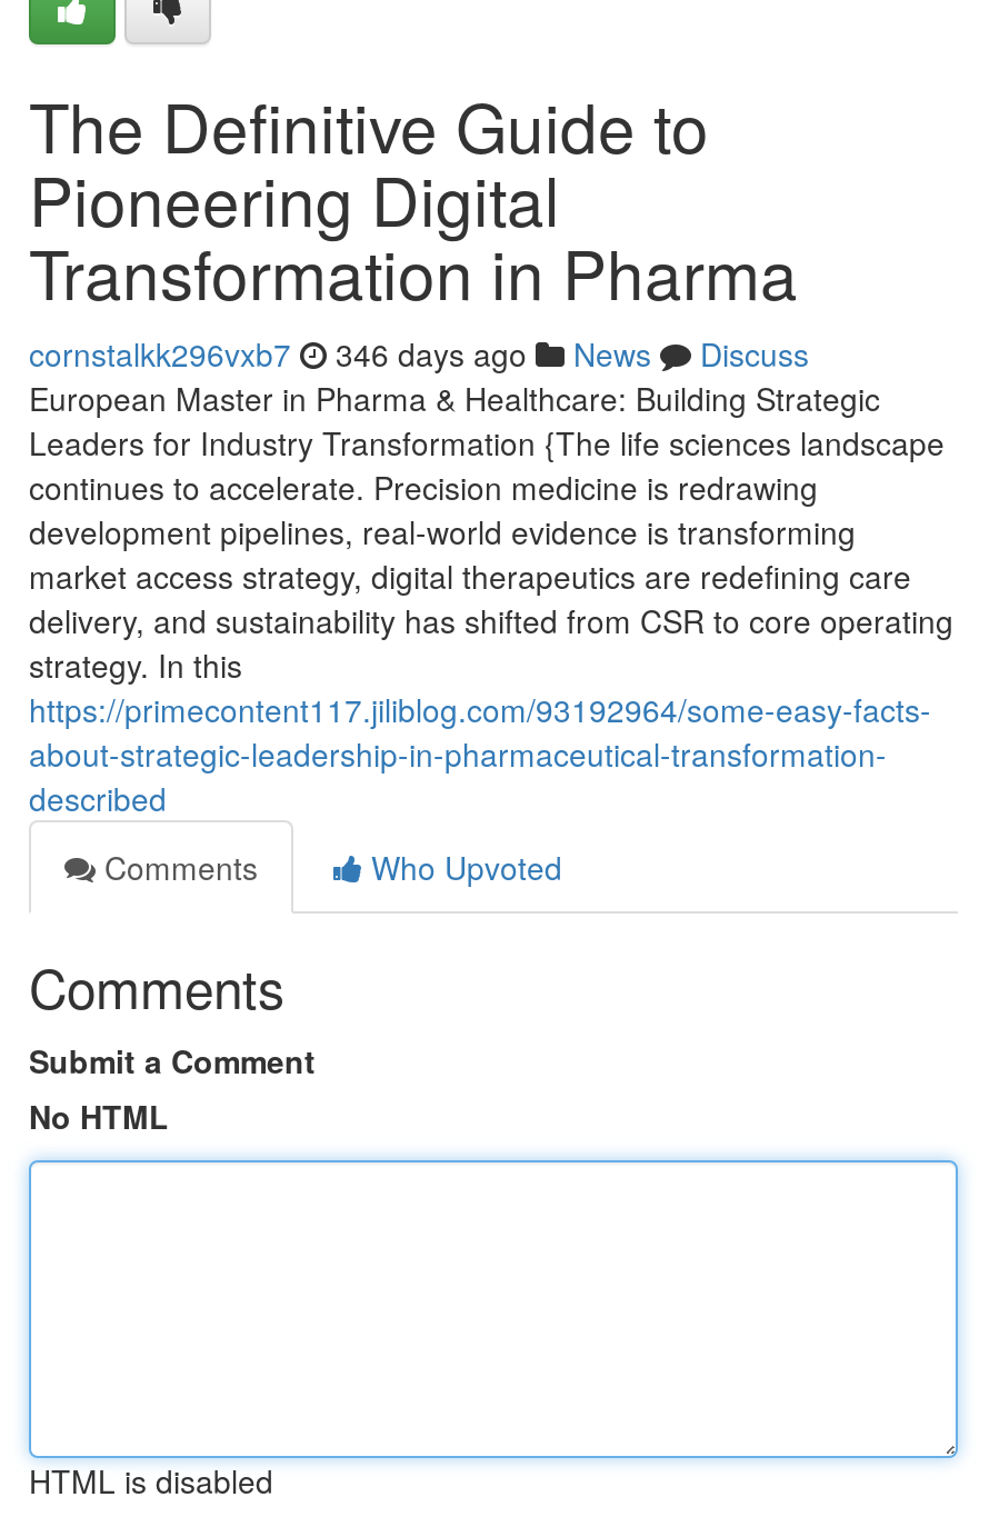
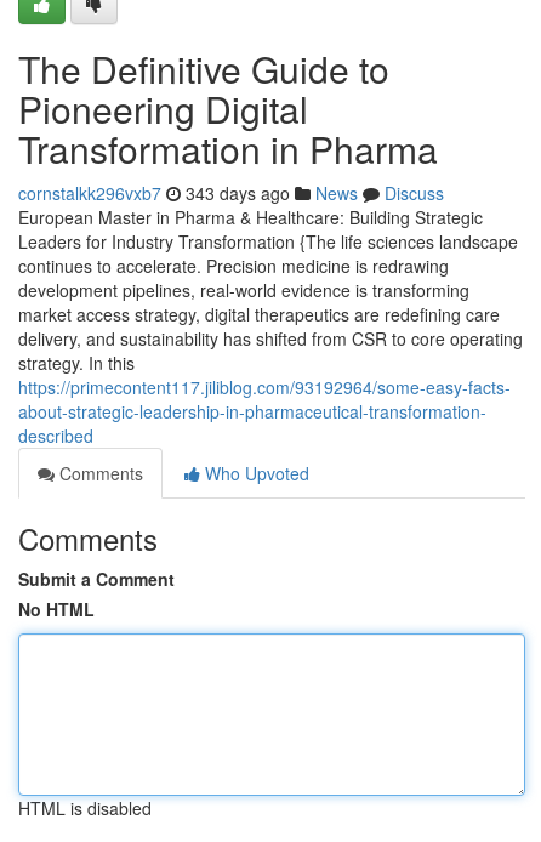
[29,331,809,376] cornstalkk296vxb7 346 days ago News Discuss -> [18,181,444,205] cornstalkk296vxb7 343 days ago News Discuss

